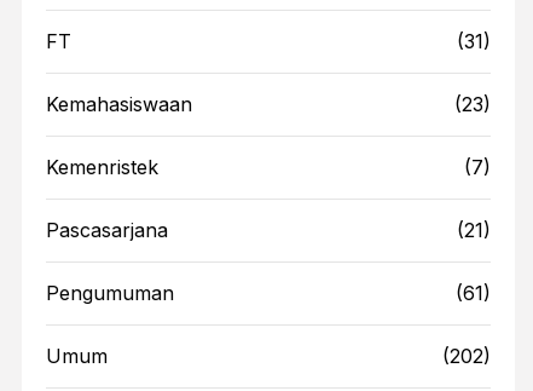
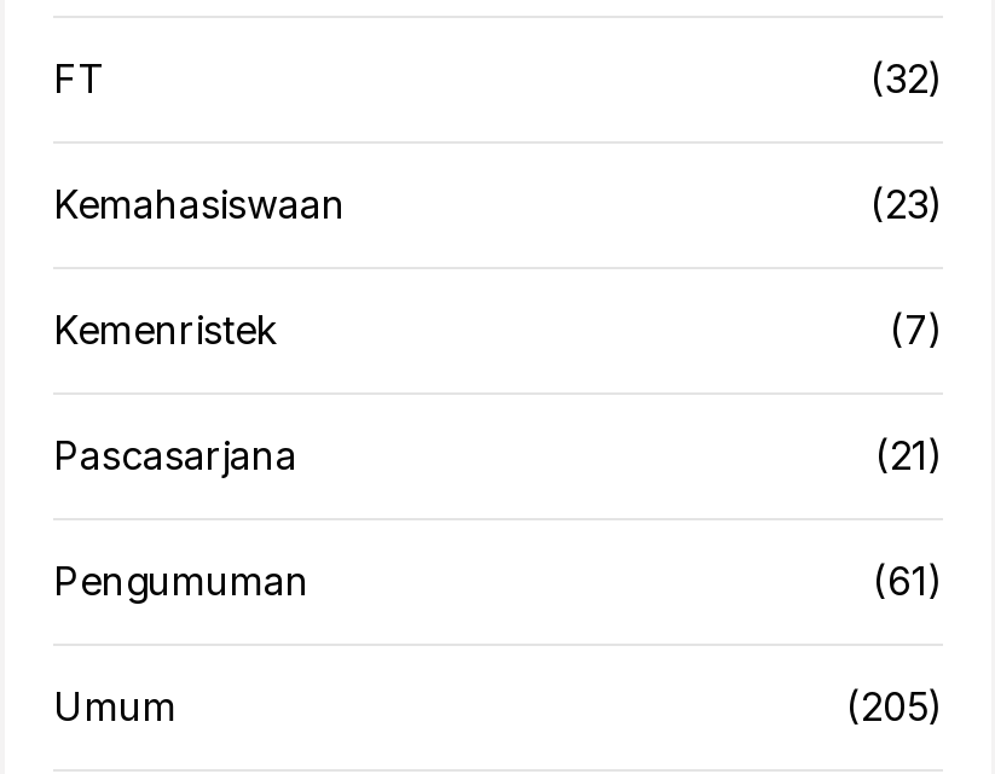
[457,29,491,53] (31) -> [870,55,943,103] (32)
[442,343,491,368] (202) -> [846,682,943,731] (205)

